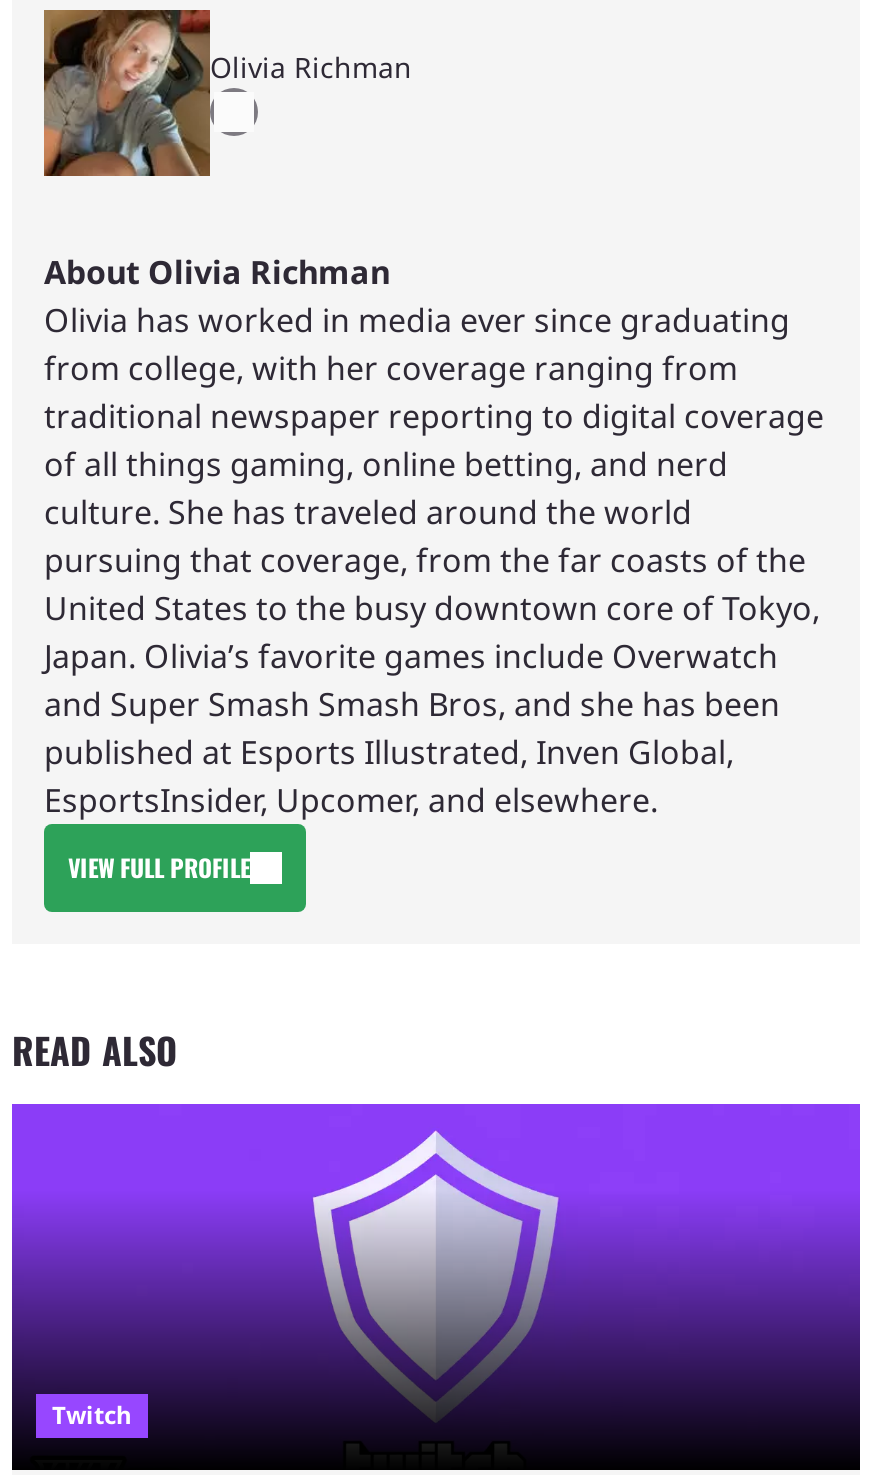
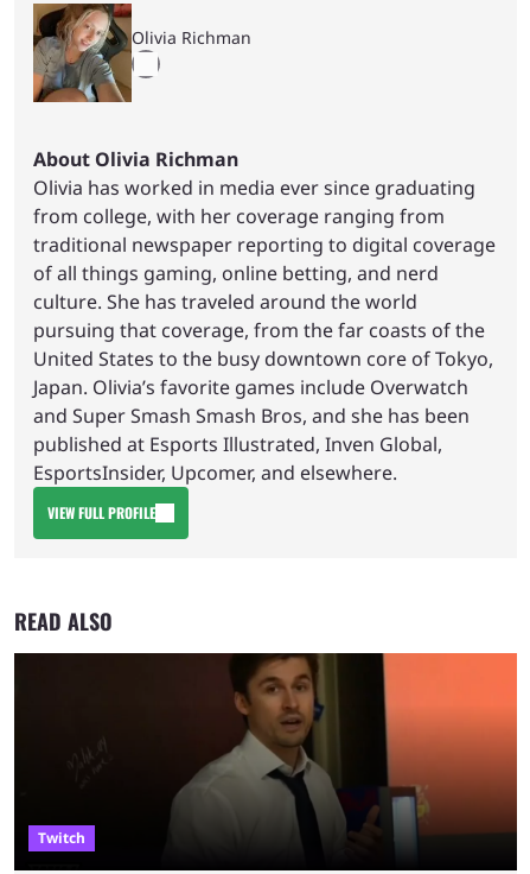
[10,1102,862,1434] [image] -> [13,652,518,848] [image]

